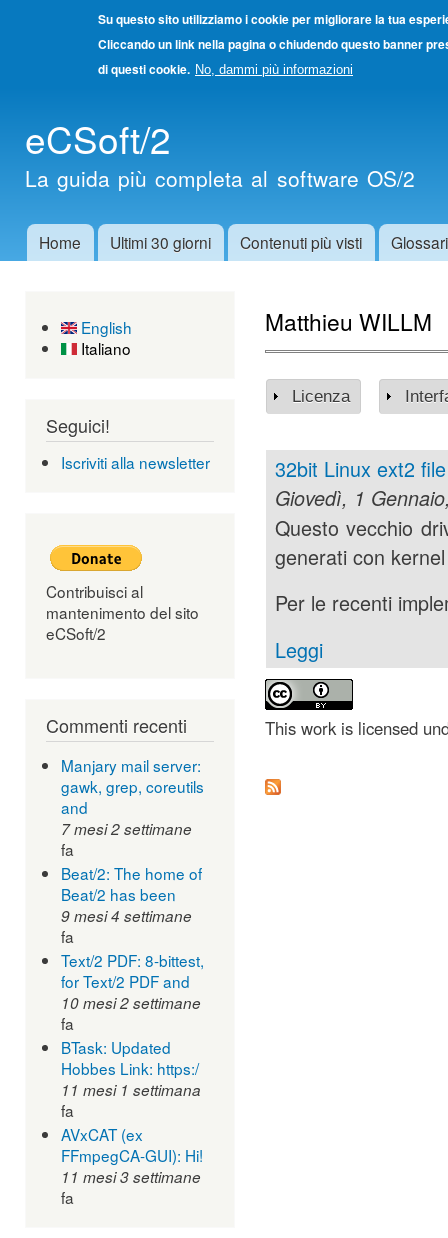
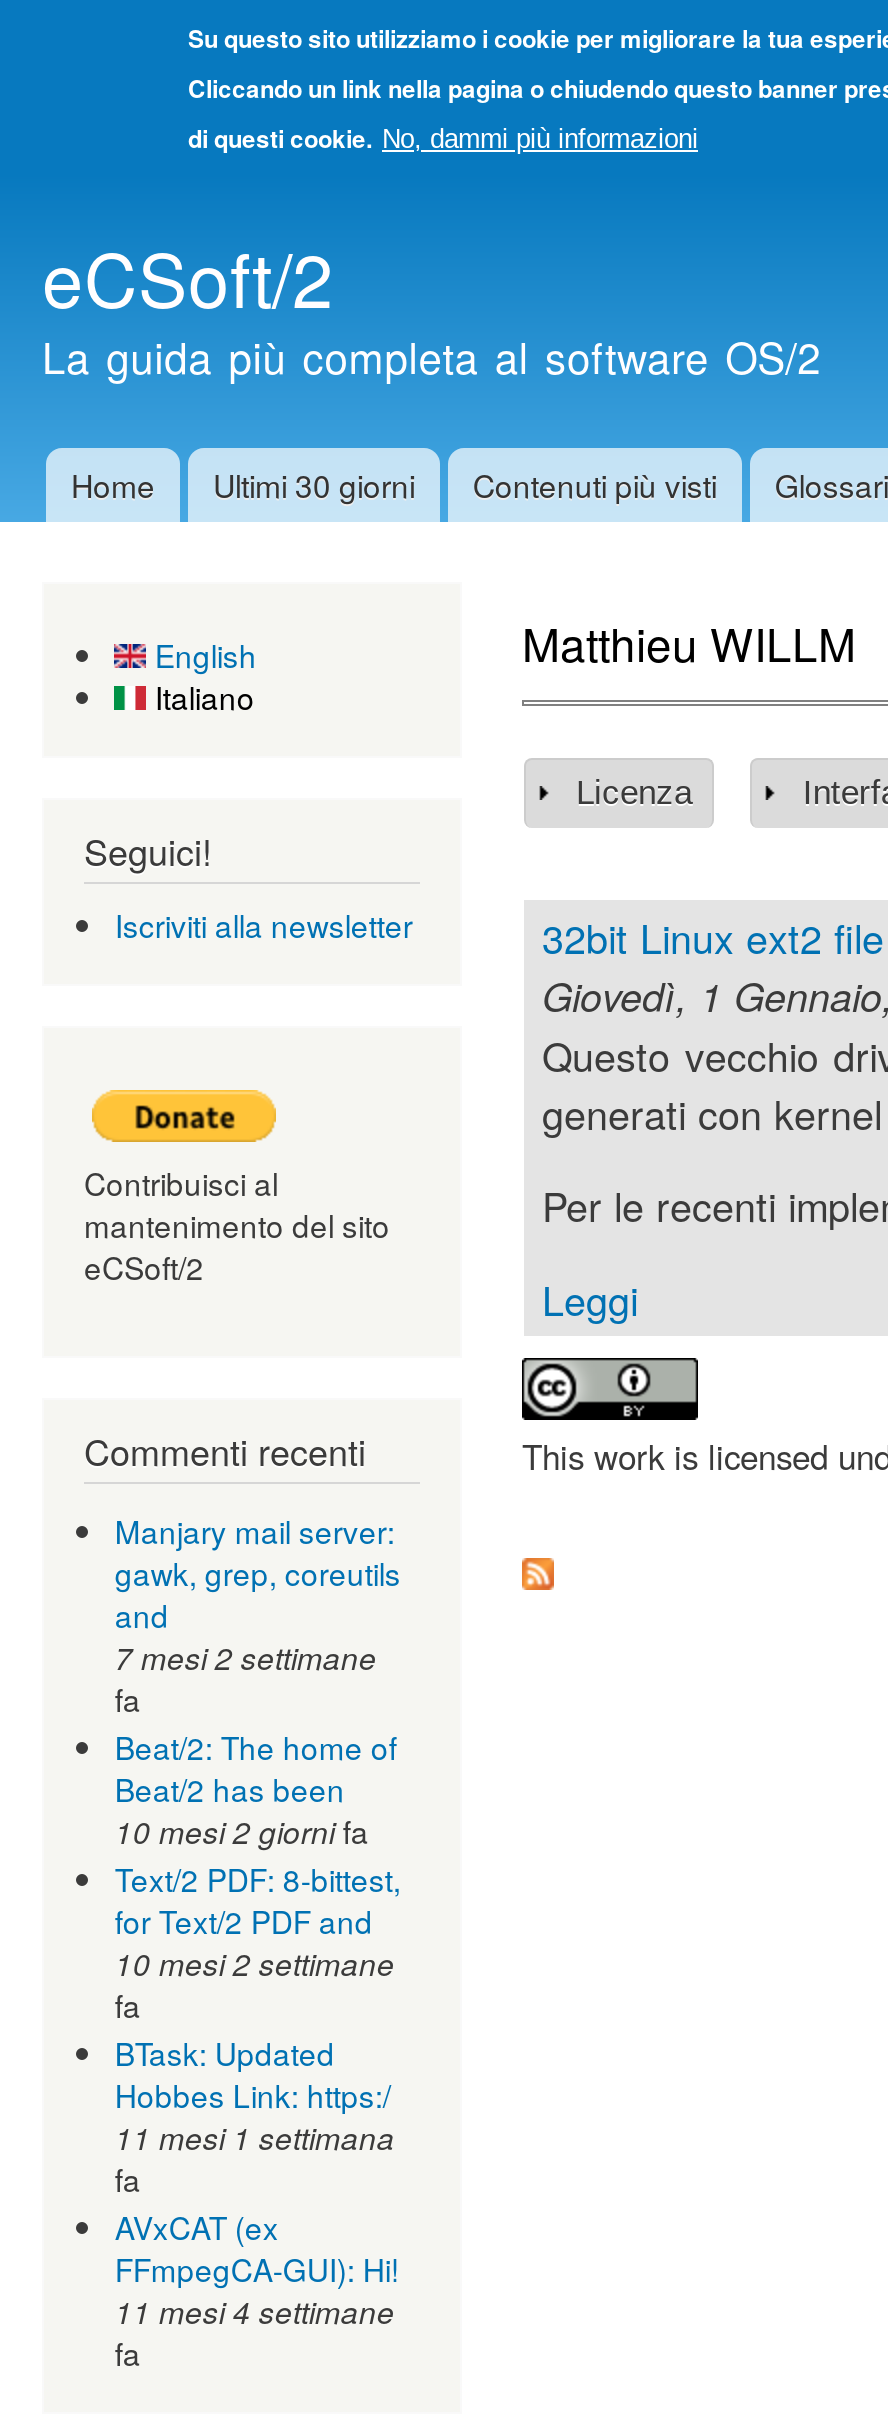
[61,905,192,947] 9 mesi 4 settimane | fa -> [115,1807,369,1851] 10 mesi 2 giornifa
[61,1166,201,1187] 11 mesi 3 settimane -> [115,2290,395,2332] 11 mesi 4 settimane

